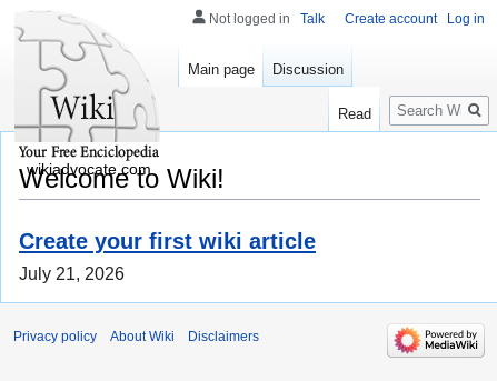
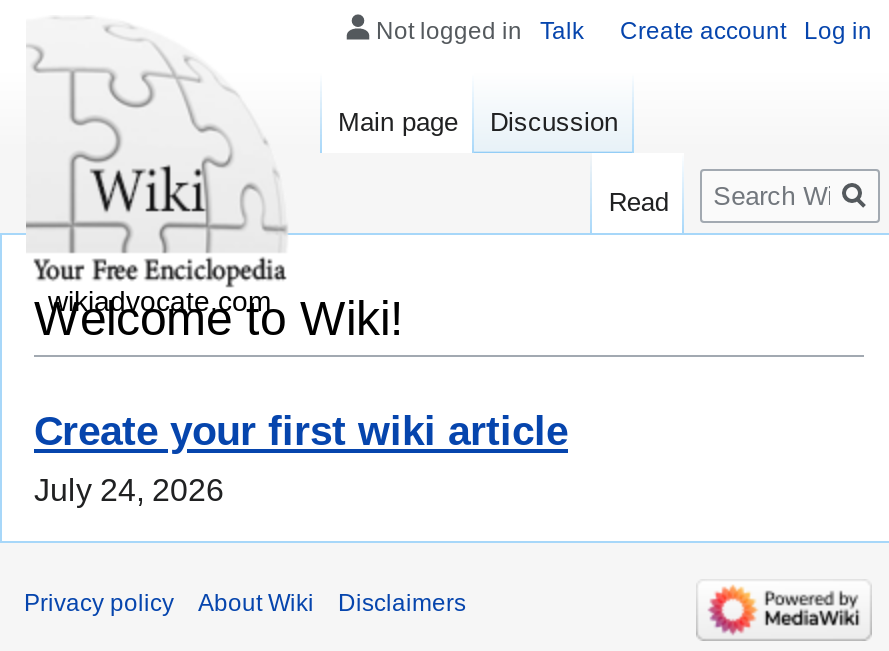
[19,265,125,284] July 21, 2026 -> [34,474,224,508] July 24, 2026

